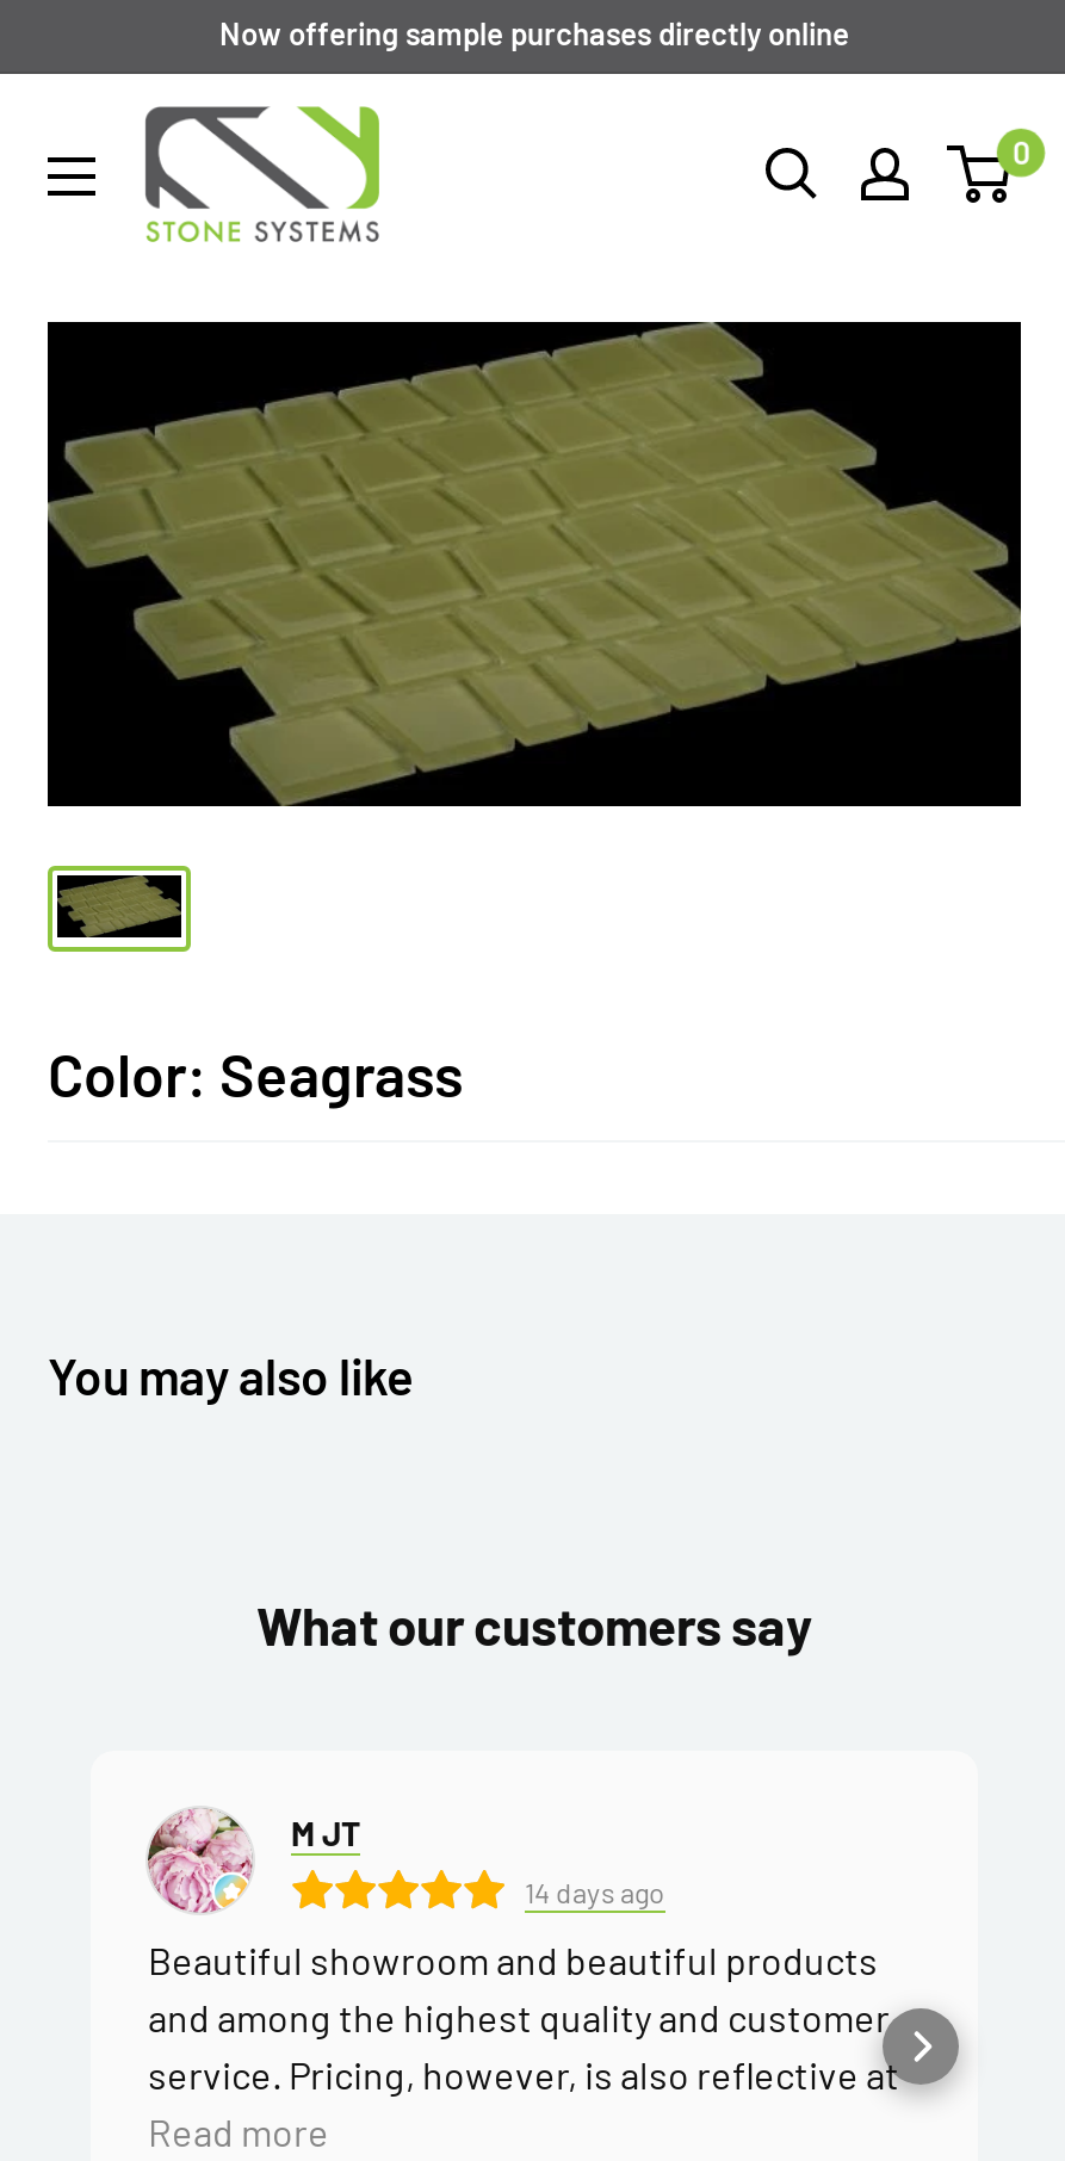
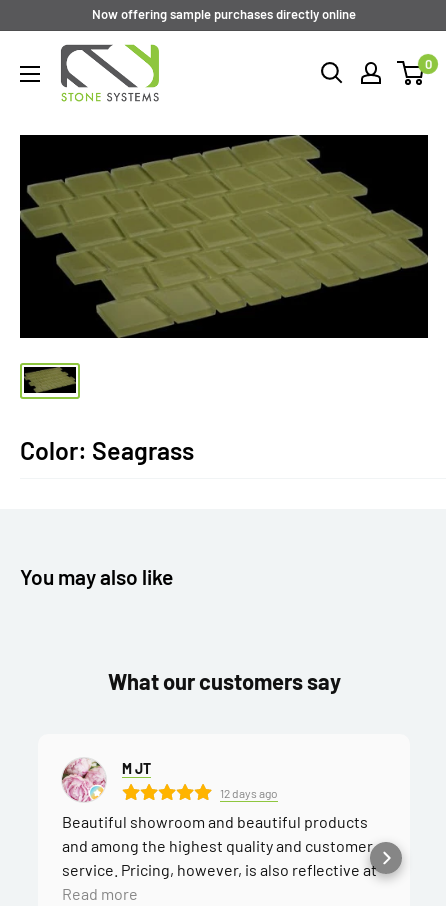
[525,1874,665,1907] 14 days ago -> [220,785,278,799] 12 days ago

